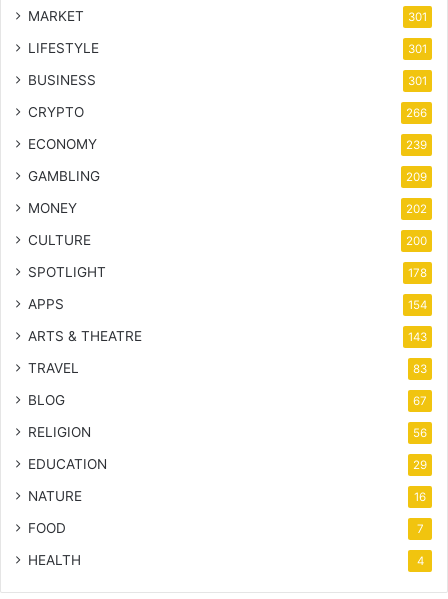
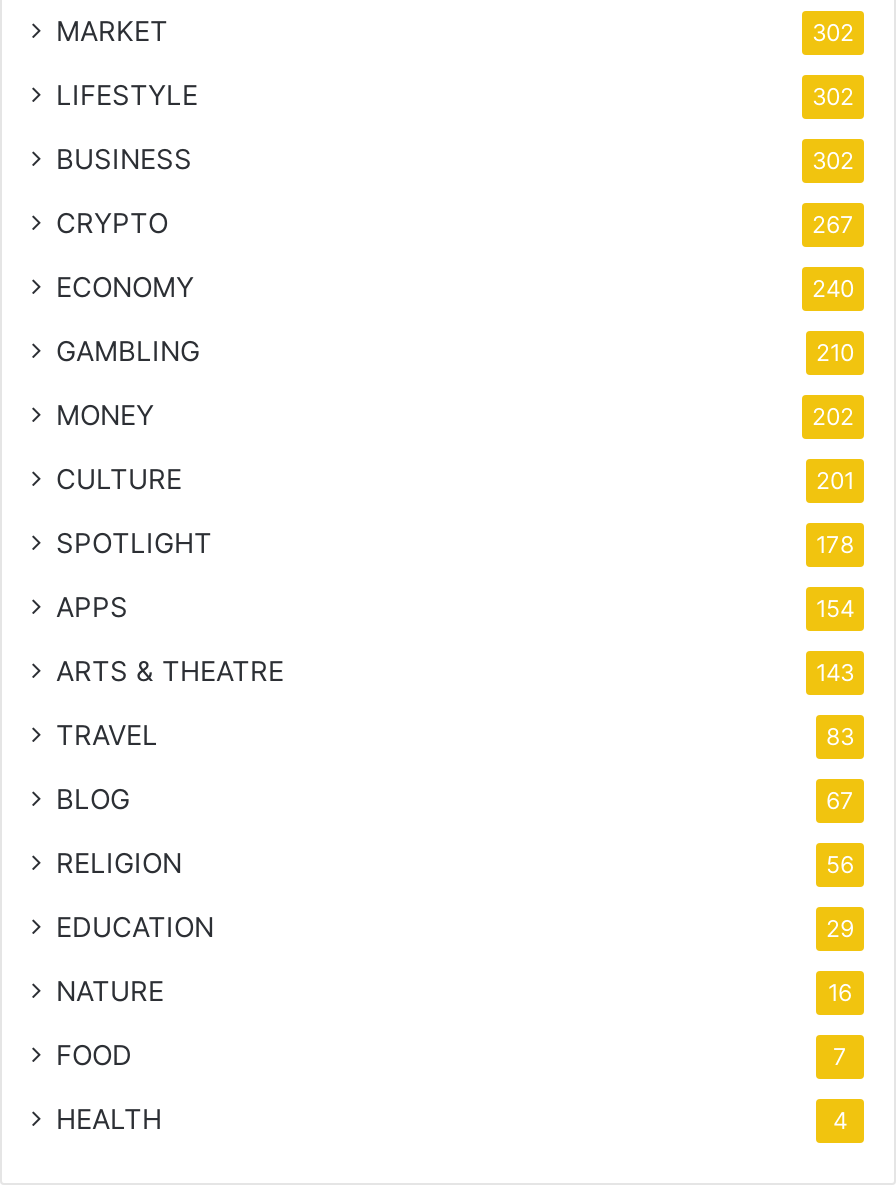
[408,10,427,24] 301 -> [812,19,854,47] 302
[408,42,427,56] 301 -> [812,83,854,111] 302
[408,74,427,88] 301 -> [812,147,854,175] 302
[406,106,427,120] 266 -> [812,211,854,239] 267
[406,138,427,152] 239 -> [812,275,854,303] 240
[406,170,427,184] 209 -> [816,339,854,367] 210
[406,234,427,248] 200 -> [816,467,854,495] 201

